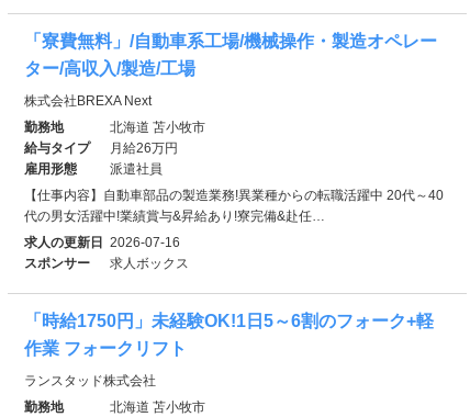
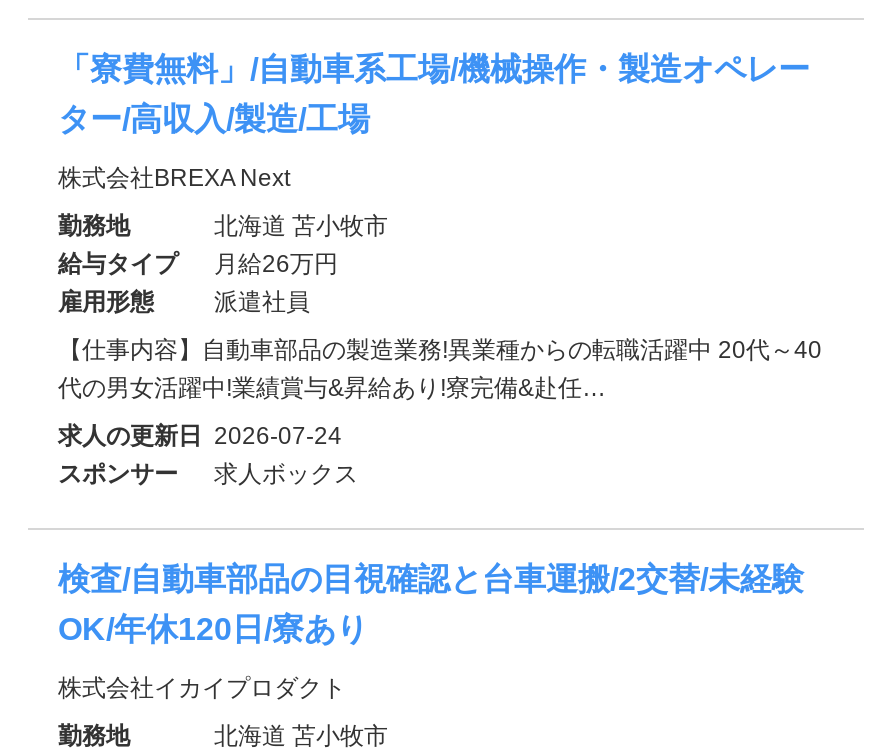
[24,235,180,250] 求人の更新日 2026-07-16 -> [58,421,342,449] 求人の更新日 2026-07-24
[24,311,434,330] 「時給1750円」未経験OK!1日5～6割のフォーク+軽 -> [58,561,804,595] 検査/自動車部品の目視確認と台車運搬/2交替/未経験
[24,339,187,357] 作業 フォークリフト -> [58,611,368,645] OK/年休120日/寮あり
[24,373,156,388] ランスタッド株式会社 -> [58,673,346,701] 株式会社イカイプロダクト

